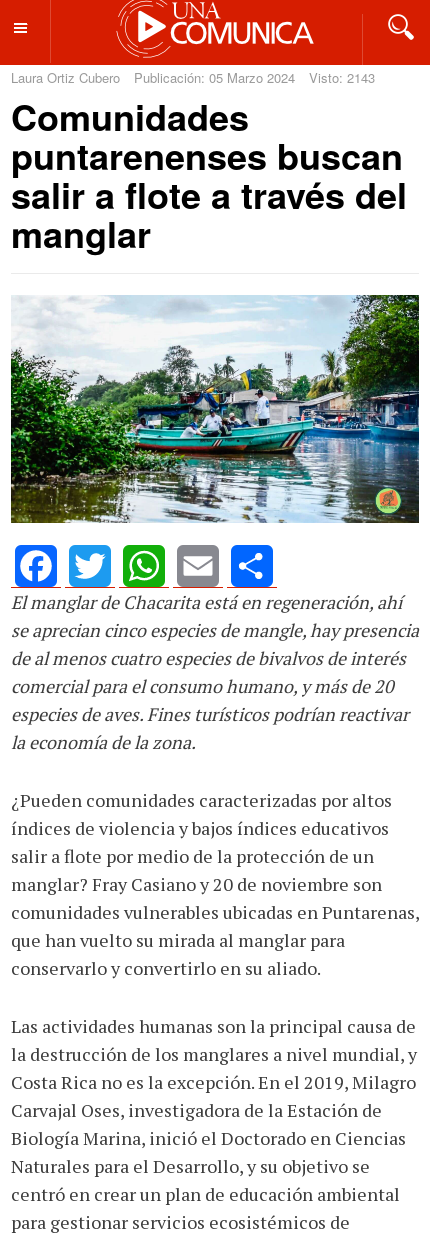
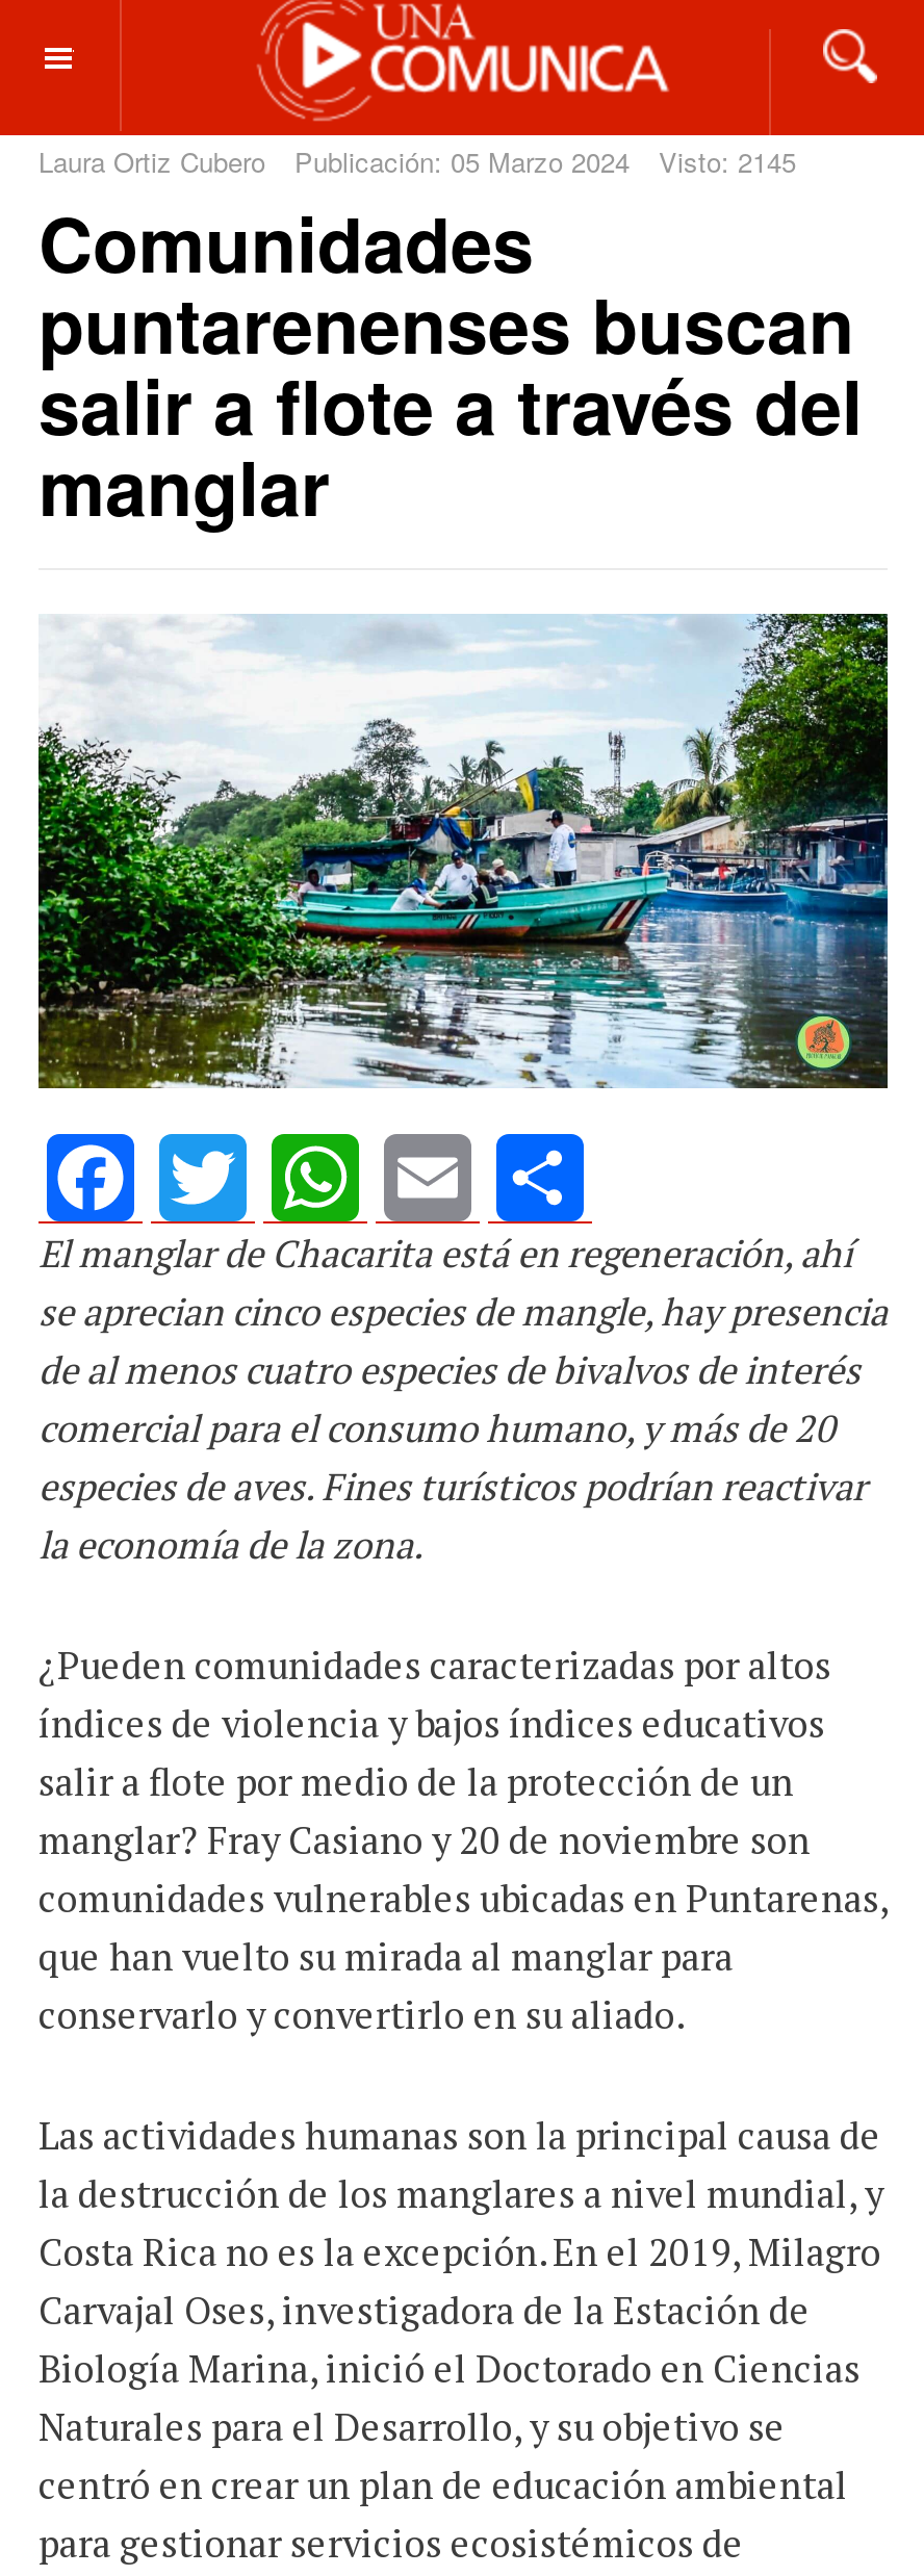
[11,68,375,87] Laura Ortiz Cubero Publicación: 05 Marzo 2024 Visto: 2143 -> [38,141,796,181] Laura Ortiz Cubero Publicación: 05 Marzo 2024 Visto: 2145

